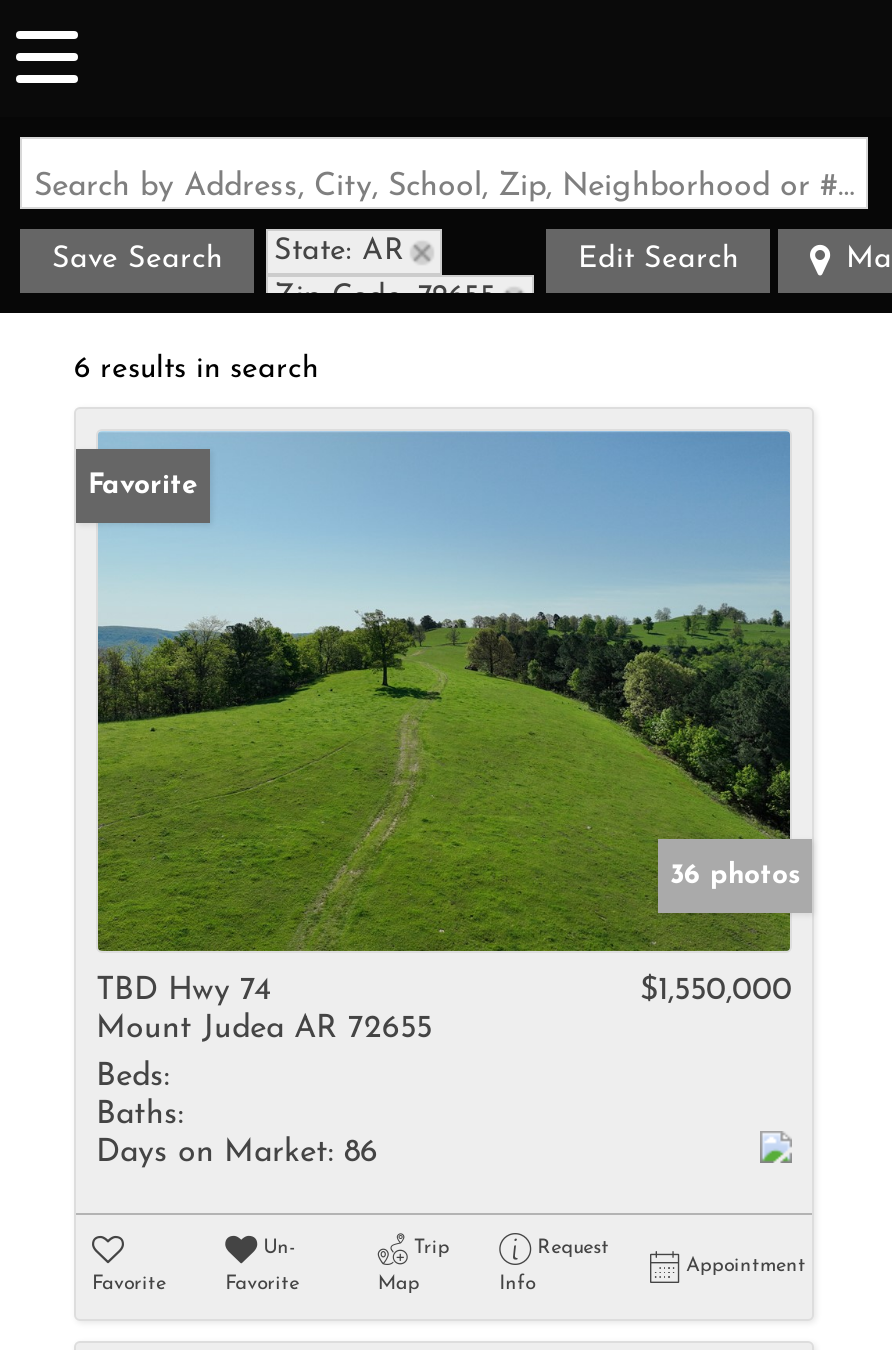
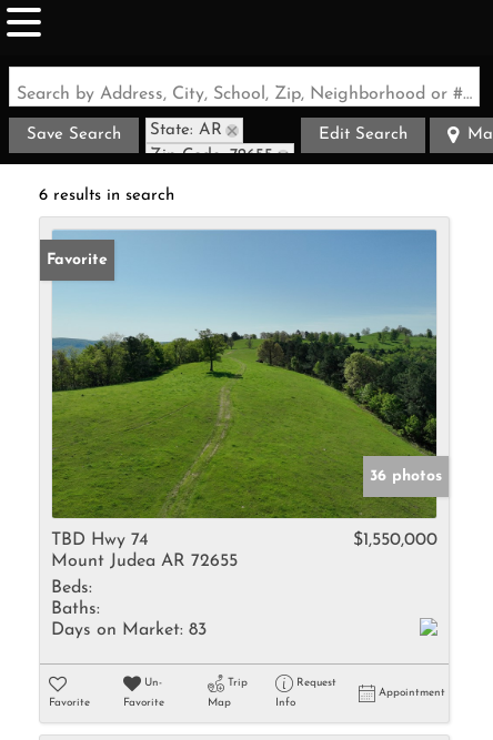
[96,1137,378,1169] Days on Market: 86 -> [51,621,207,639] Days on Market: 83

